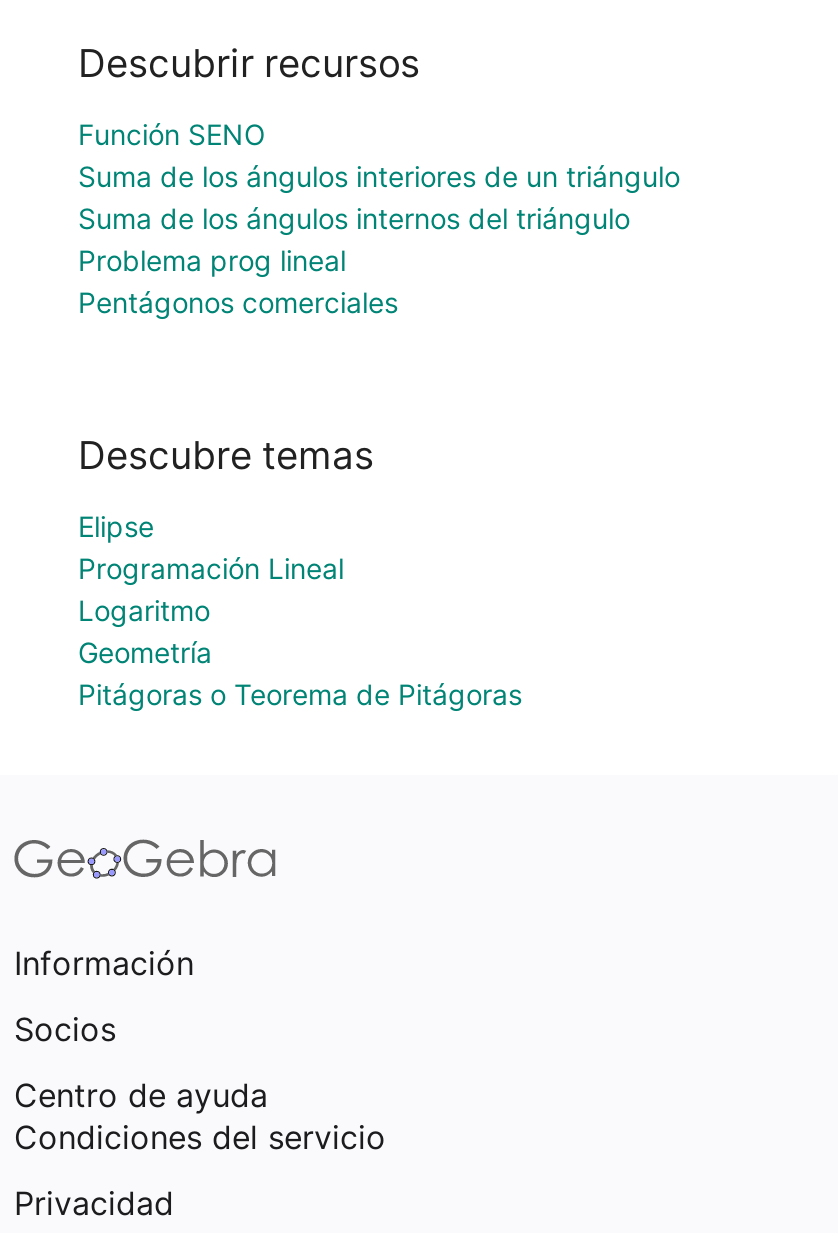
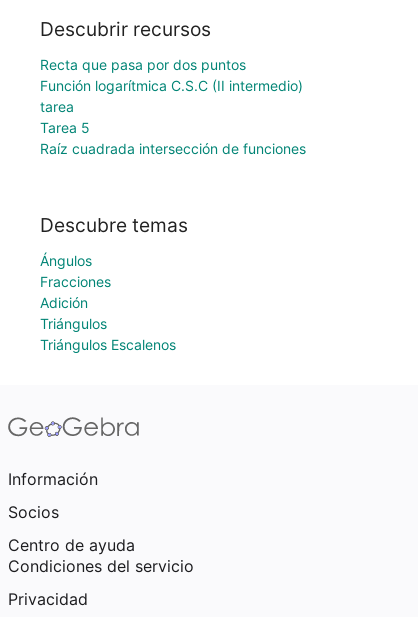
[78,118,680,320] Función SENO | Suma de los ángulos interiores de un triángulo | Suma de los ángulos internos del triángulo | Problema prog lineal | Pentágonos comerciales -> [40,56,306,157] Recta que pasa por dos puntos | Función logarítmica C.S.C (II intermedio) | tarea | Tarea 5 | Raíz cuadrada intersección de funciones
[78,509,522,711] Elipse | Programación Lineal | Logaritmo | Geometría | Pitágoras o Teorema de Pitágoras -> [40,252,176,353] Ángulos | Fracciones | Adición | Triángulos | Triángulos Escalenos

